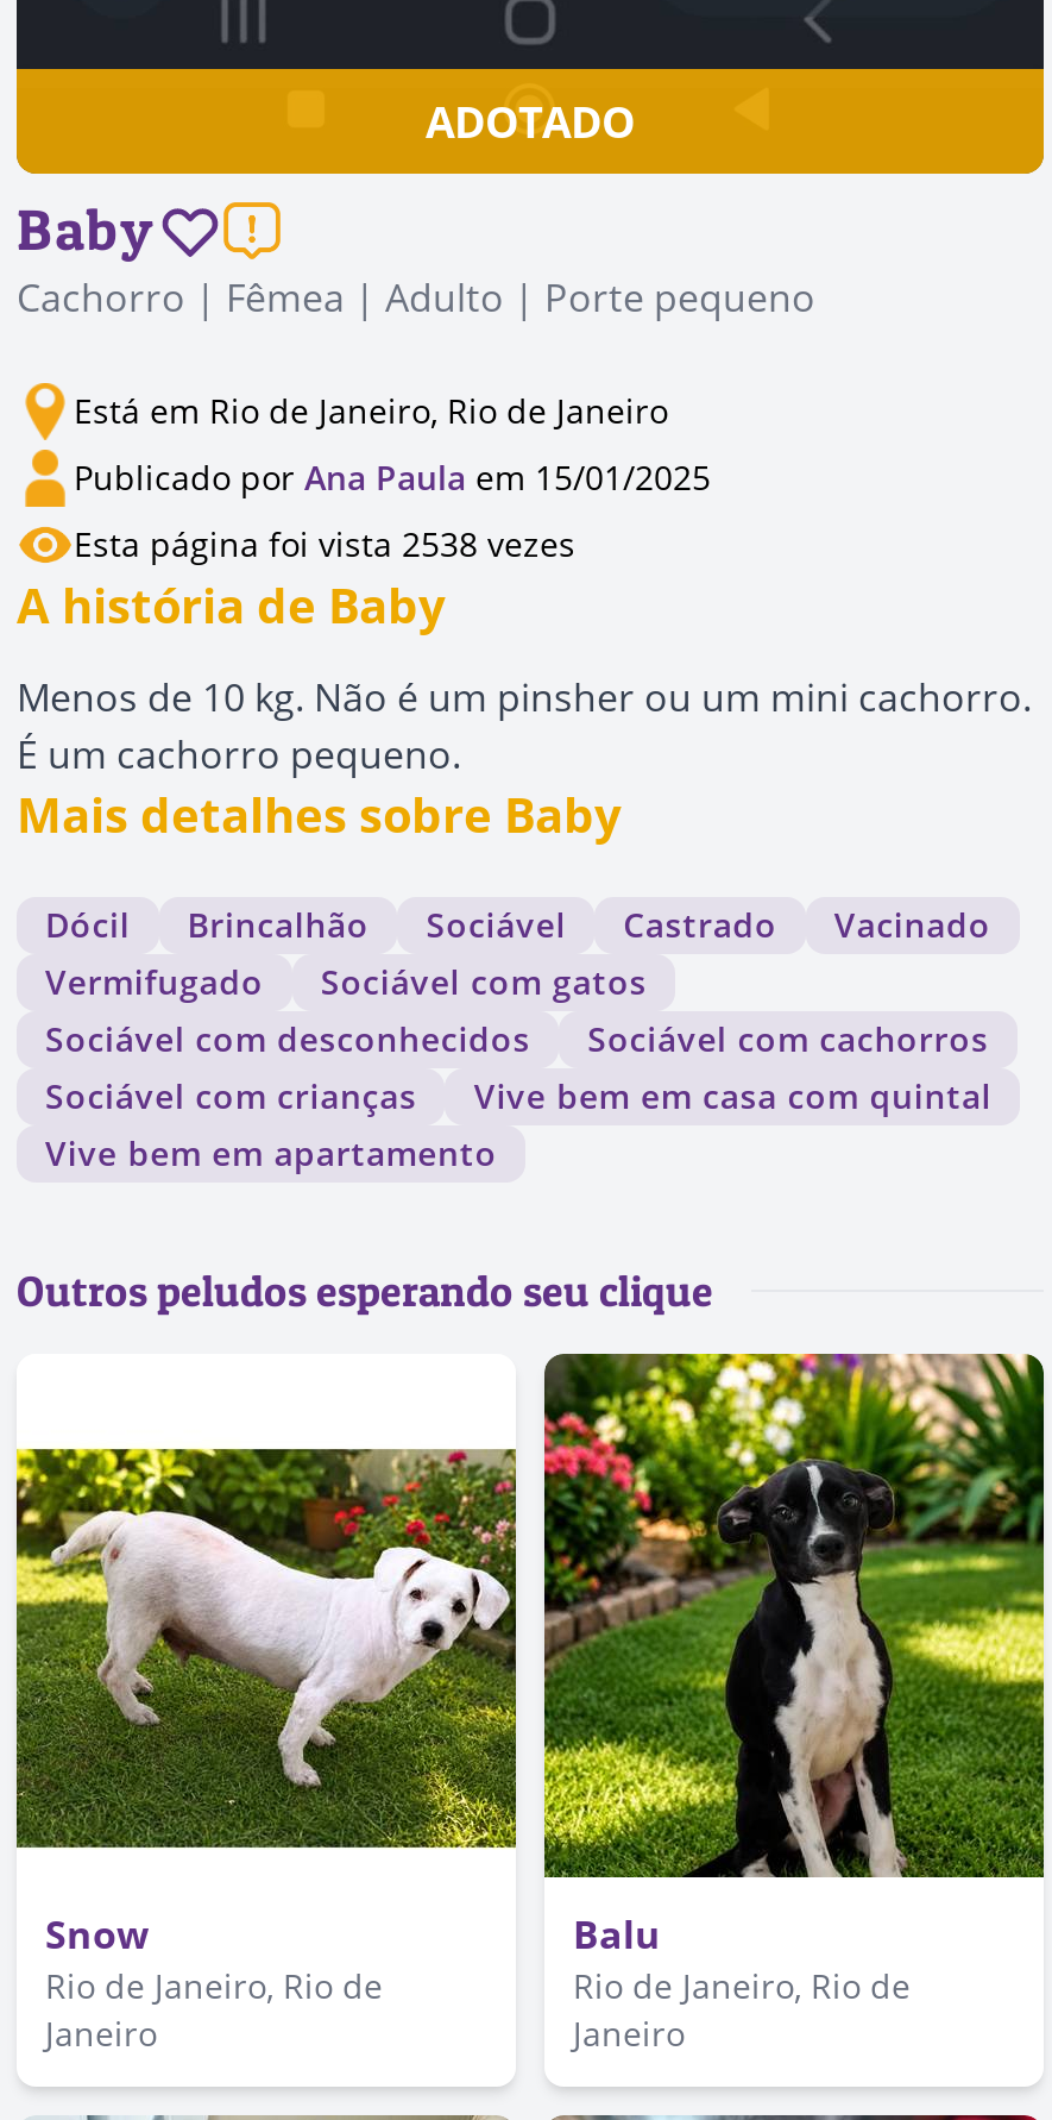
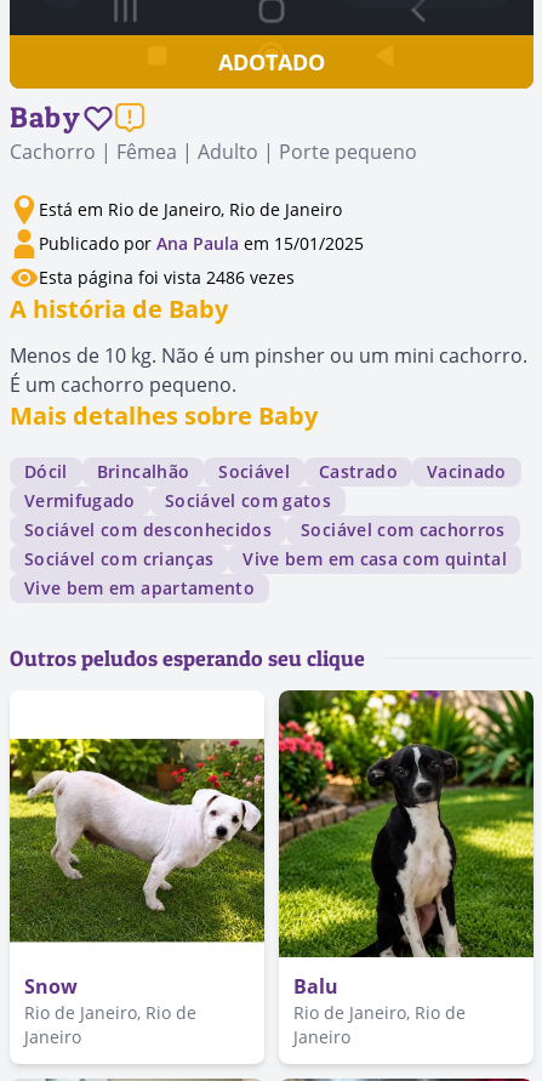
[74,521,575,566] Esta página foi vista 2538 vezes -> [39,266,295,289] Esta página foi vista 2486 vezes

